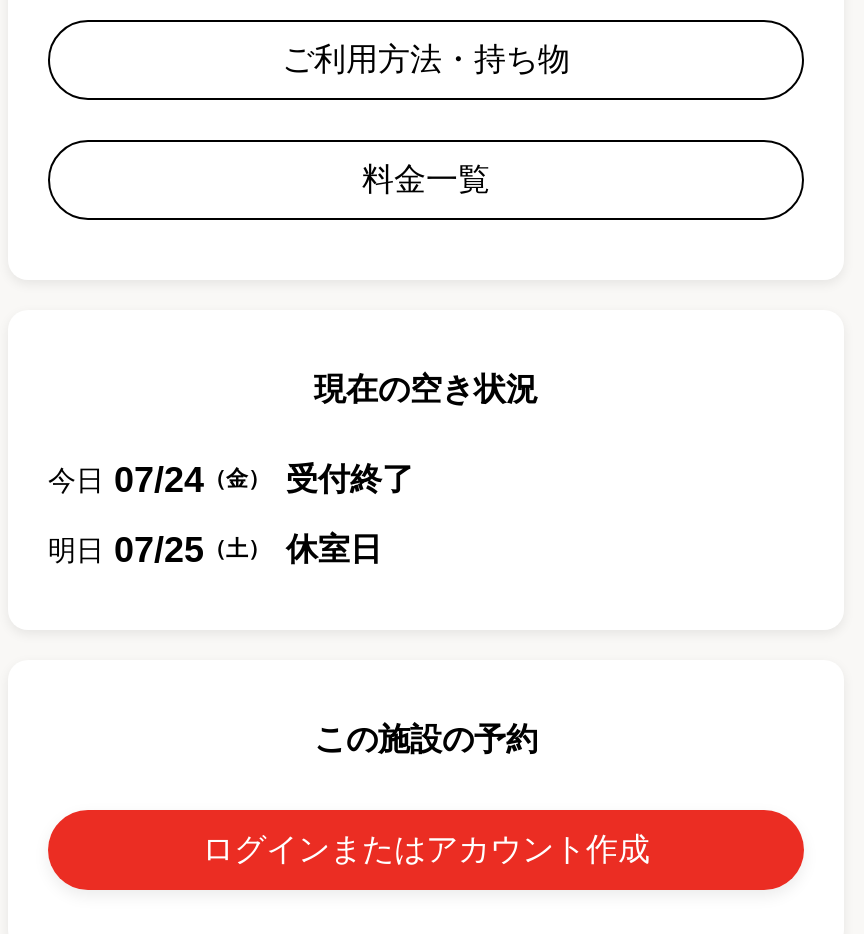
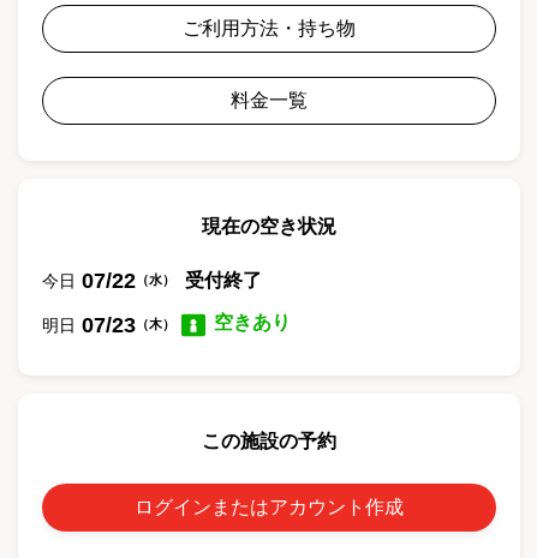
[48,460,414,500] 今日 07/24（金） 受付終了 -> [42,269,262,293] 今日 07/22（水） 受付終了
[48,530,382,570] 明日 07/25（土） 休室日 -> [42,312,291,337] 明日 07/23（木） | 空きあり

